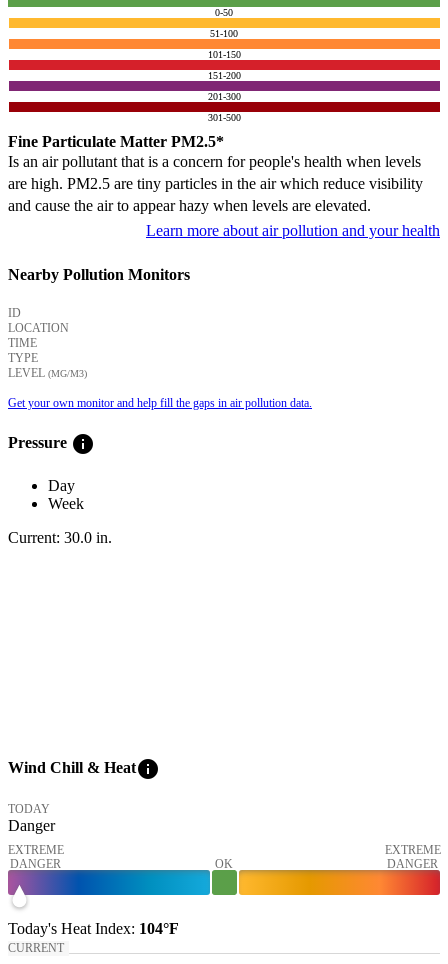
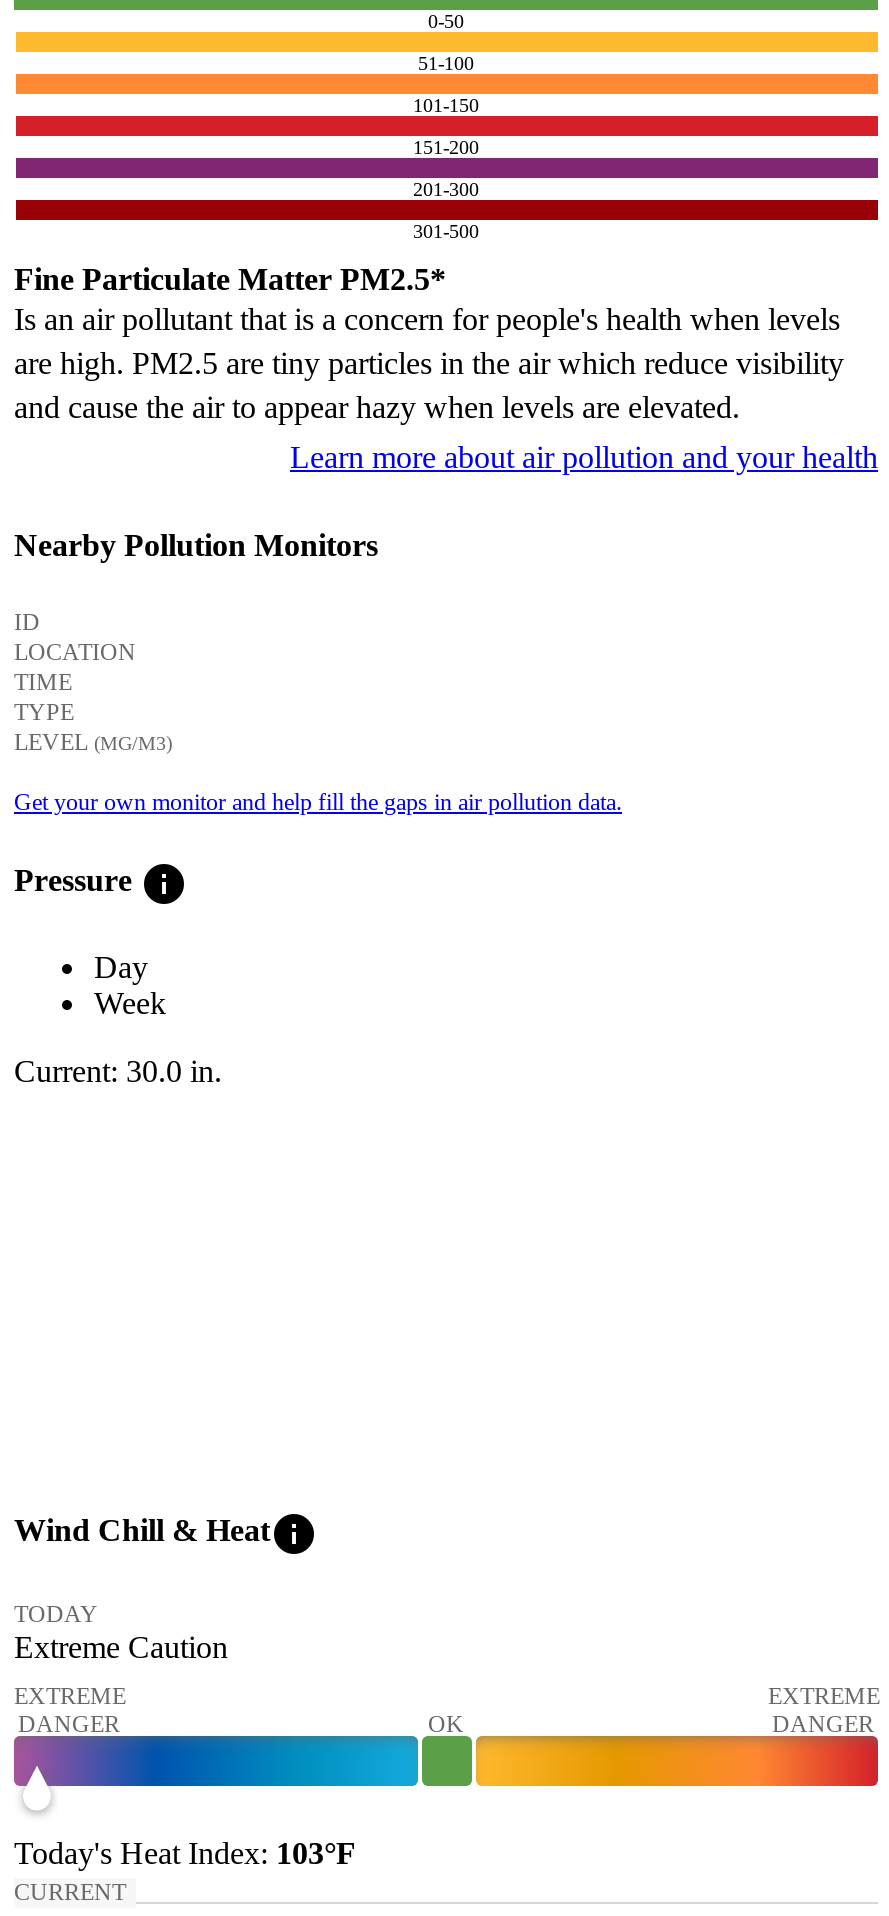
[8,817,55,834] Danger -> [14,1631,228,1665] Extreme Caution
[8,920,179,937] Today's Heat Index: 104°F -> [14,1837,356,1871] Today's Heat Index: 103°F

